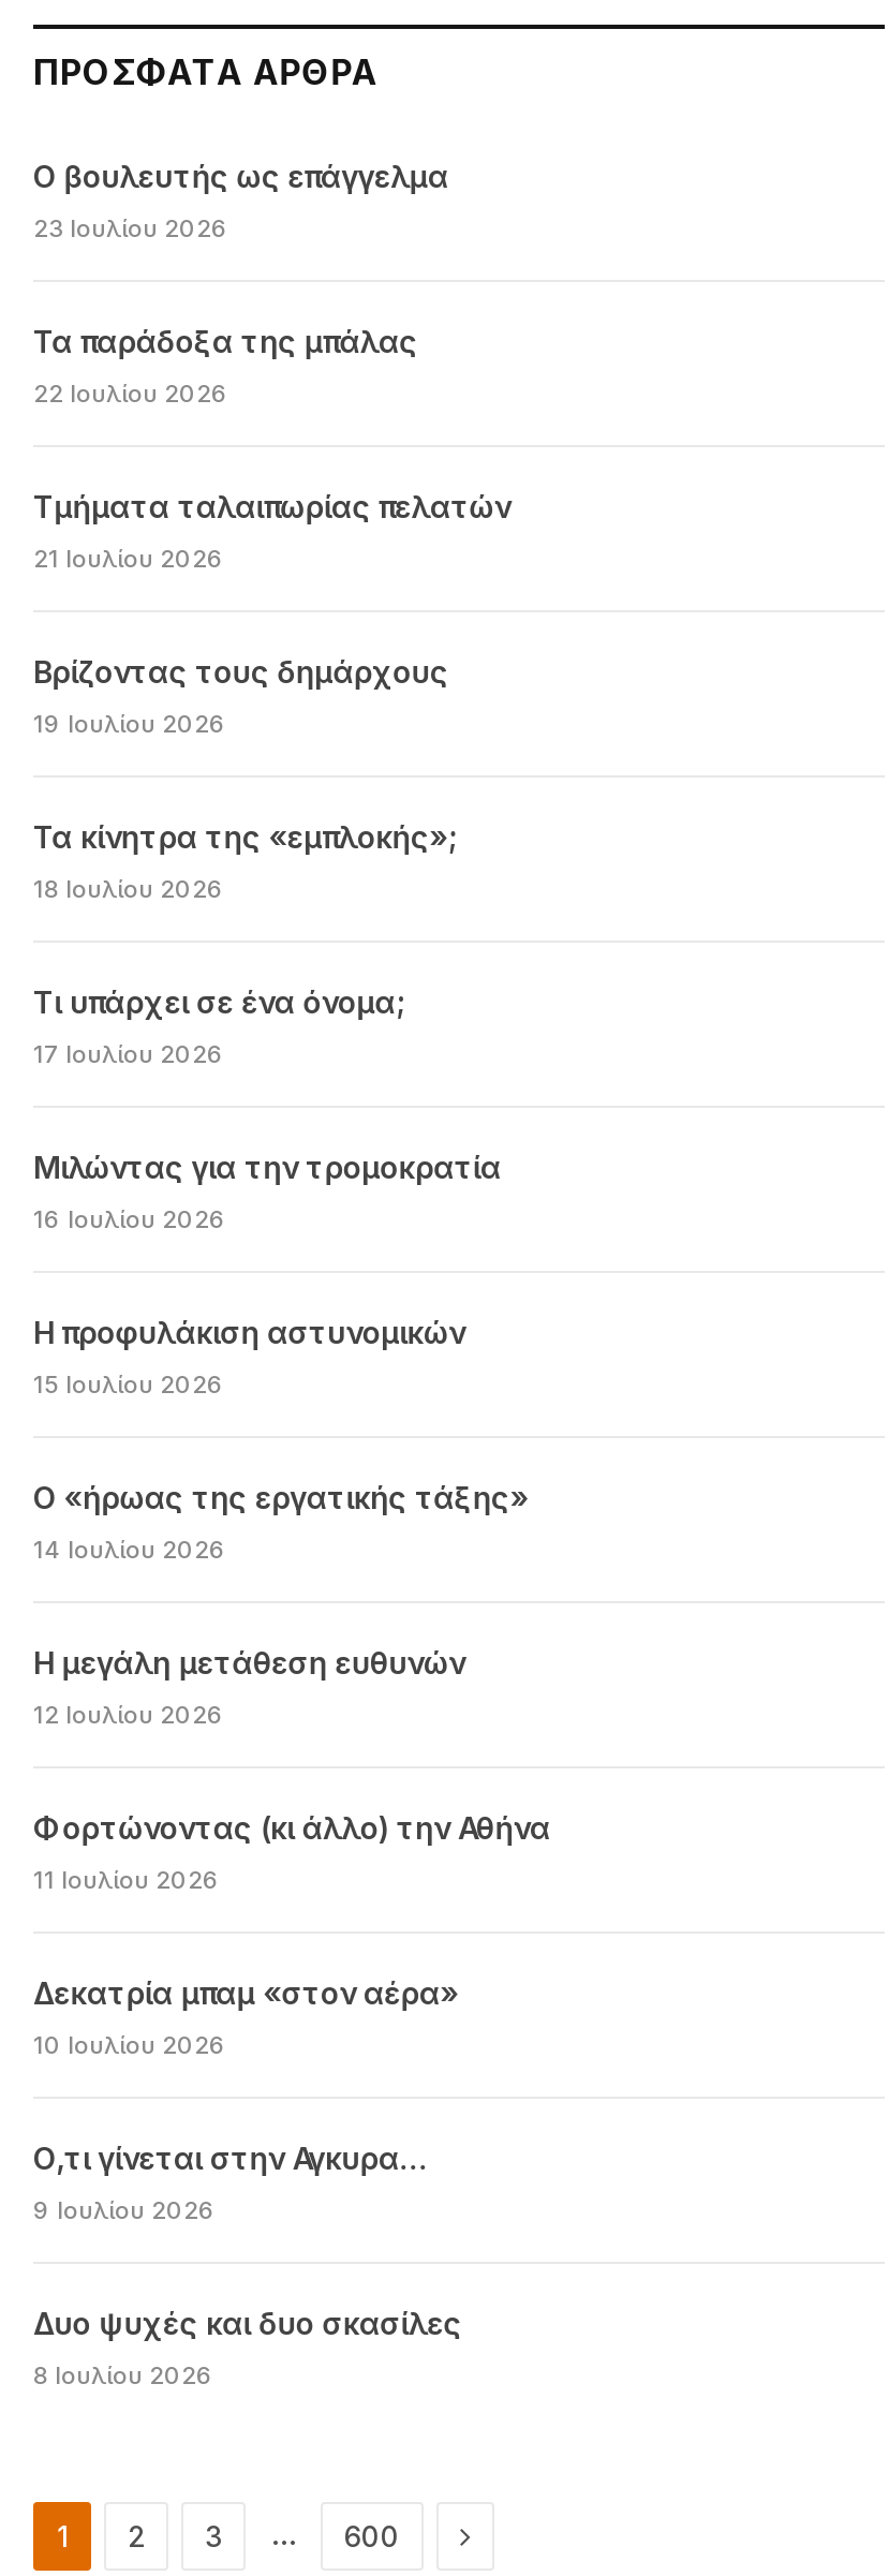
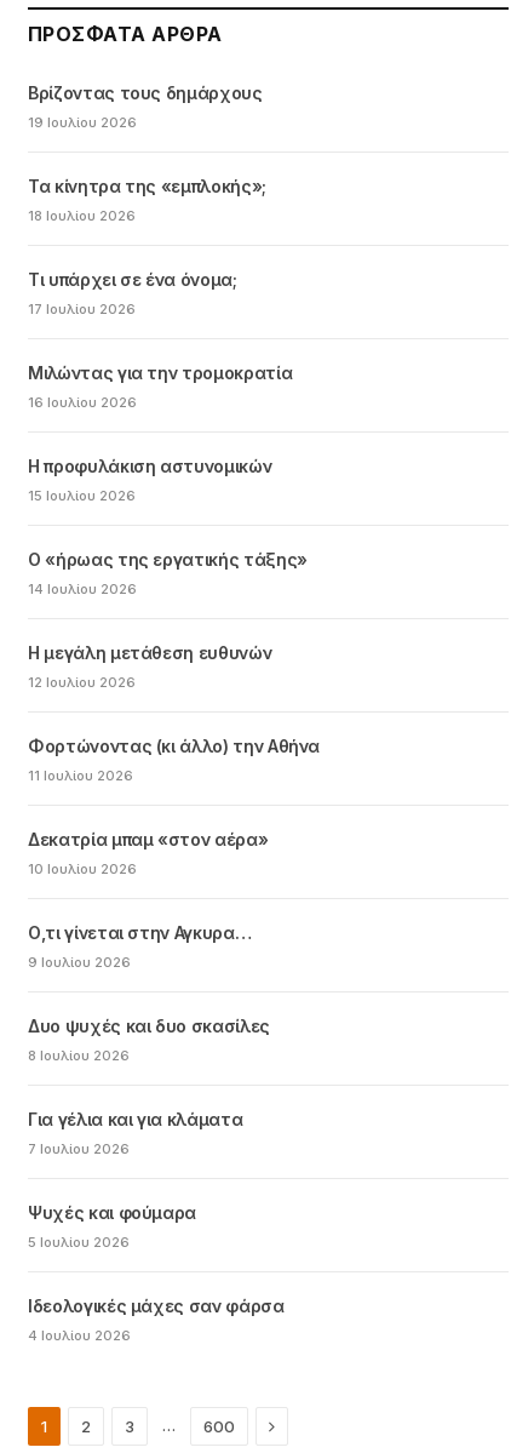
[33,157,511,573] Ο βουλευτής ως επάγγελμα | 23 Ιουλίου 2026 | Τα παράδοξα της μπάλας | 22 Ιουλίου 2026 | Τμήματα ταλαιπωρίας πελατών | 21 Ιουλίου 2026 -> none
moved [33,652,551,2390] -> [28,82,320,1064]: Βρίζοντας τους δημάρχους | 19 Ιουλίου 2026 | Τα κίνητρα της «εμπλοκής»; | ... | Δυο ψυχές και δυο σκασίλες | 8 Ιουλίου 2026
none -> [28,1108,284,1344] Για γέλια και για κλάματα | 7 Ιουλίου 2026 | Ψυχές και φούμαρα | 5 Ιουλίου 2026 | Ιδεολογικές μάχες σαν φάρσα | 4 Ιουλίου 2026

